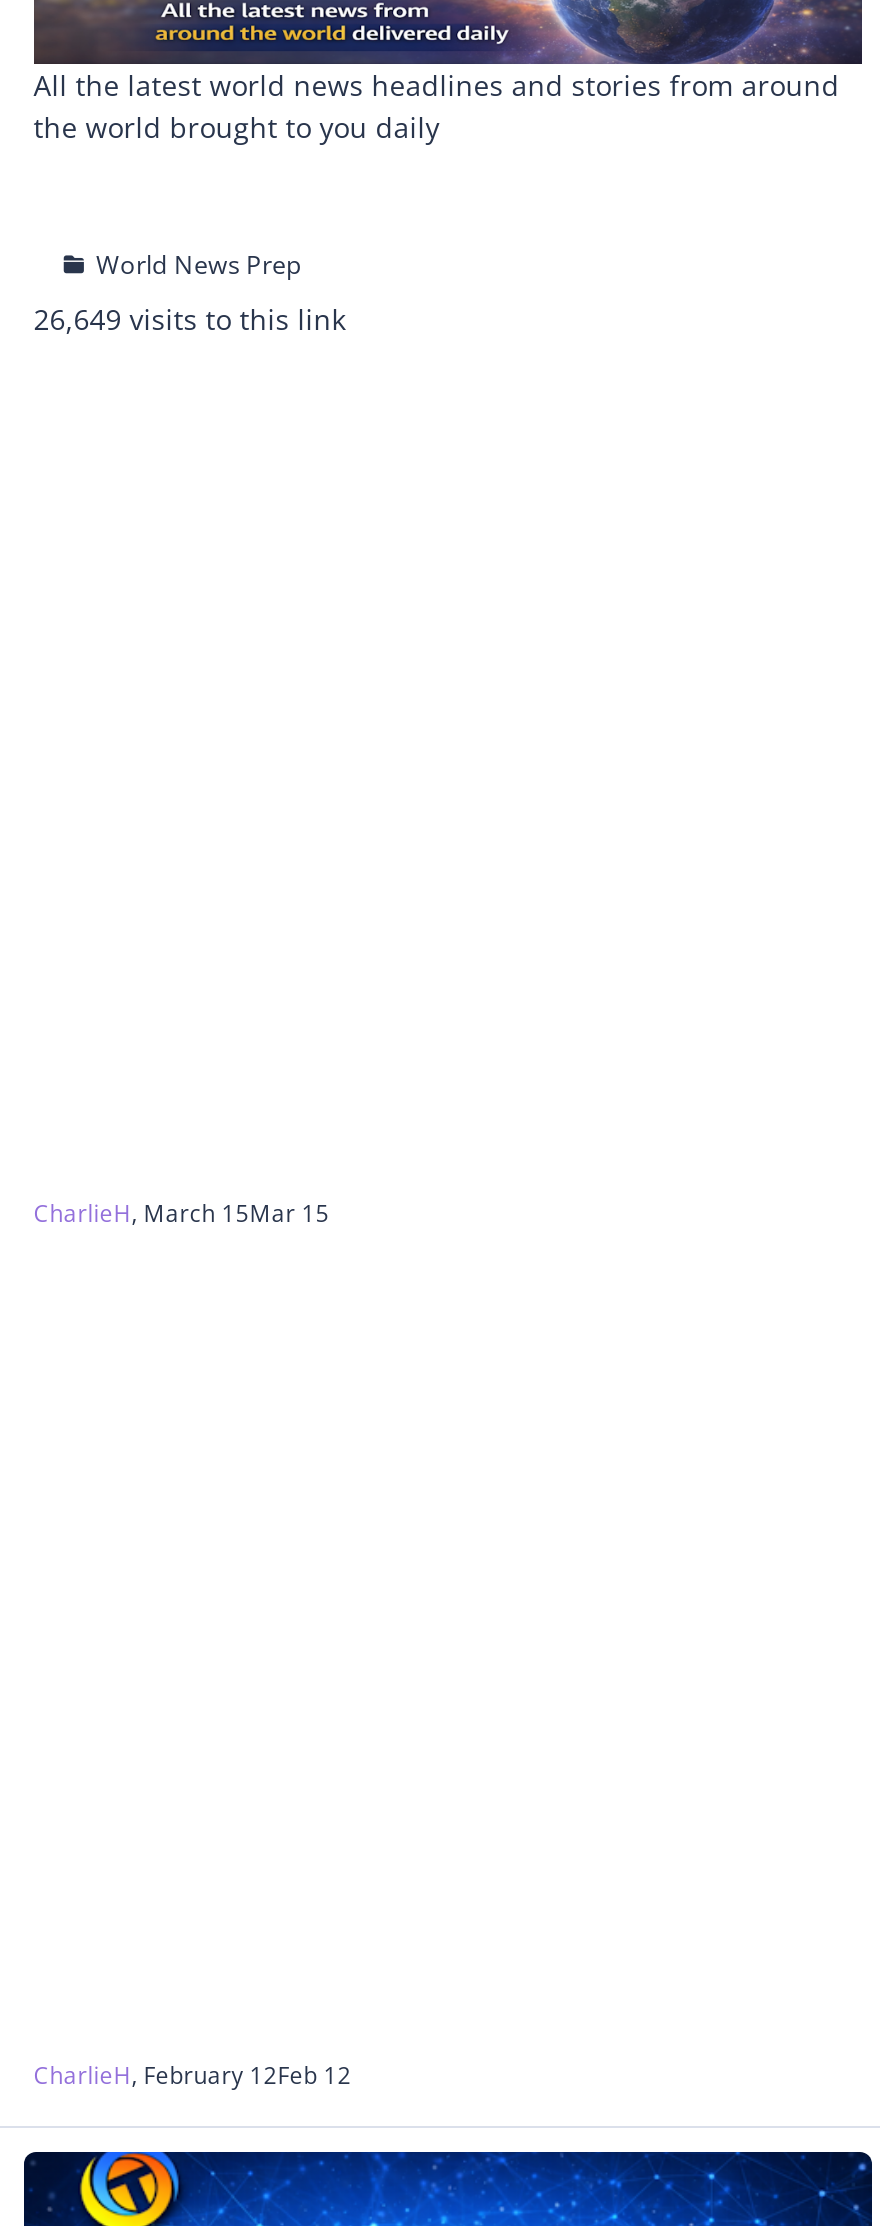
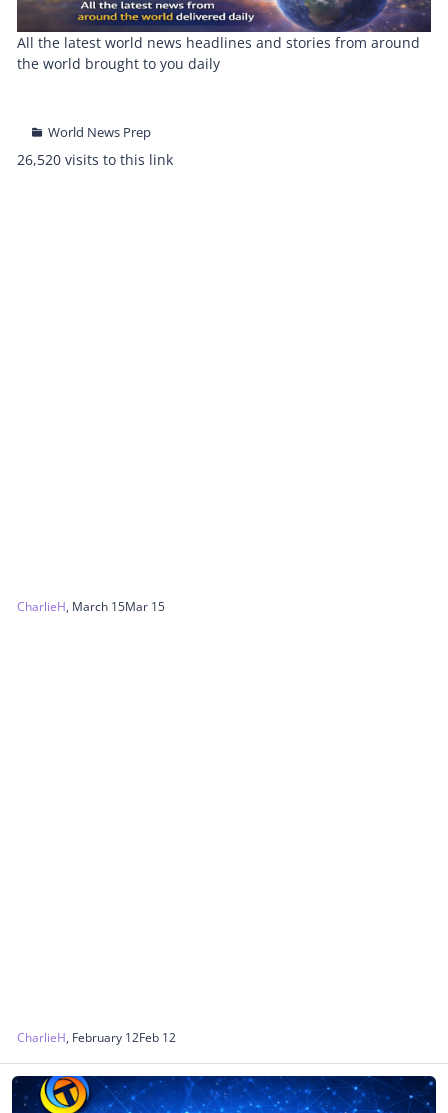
[34,299,346,337] 26,649 visits to this link -> [17,149,173,168] 26,520 visits to this link

